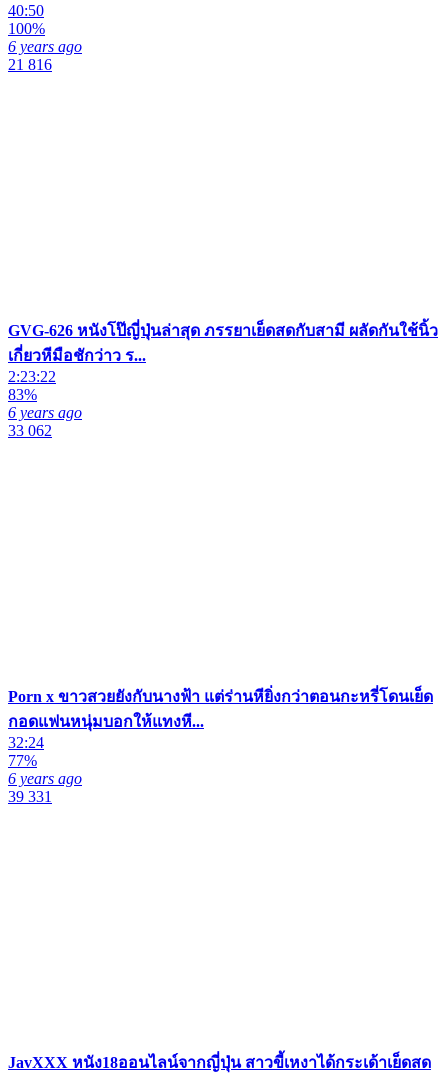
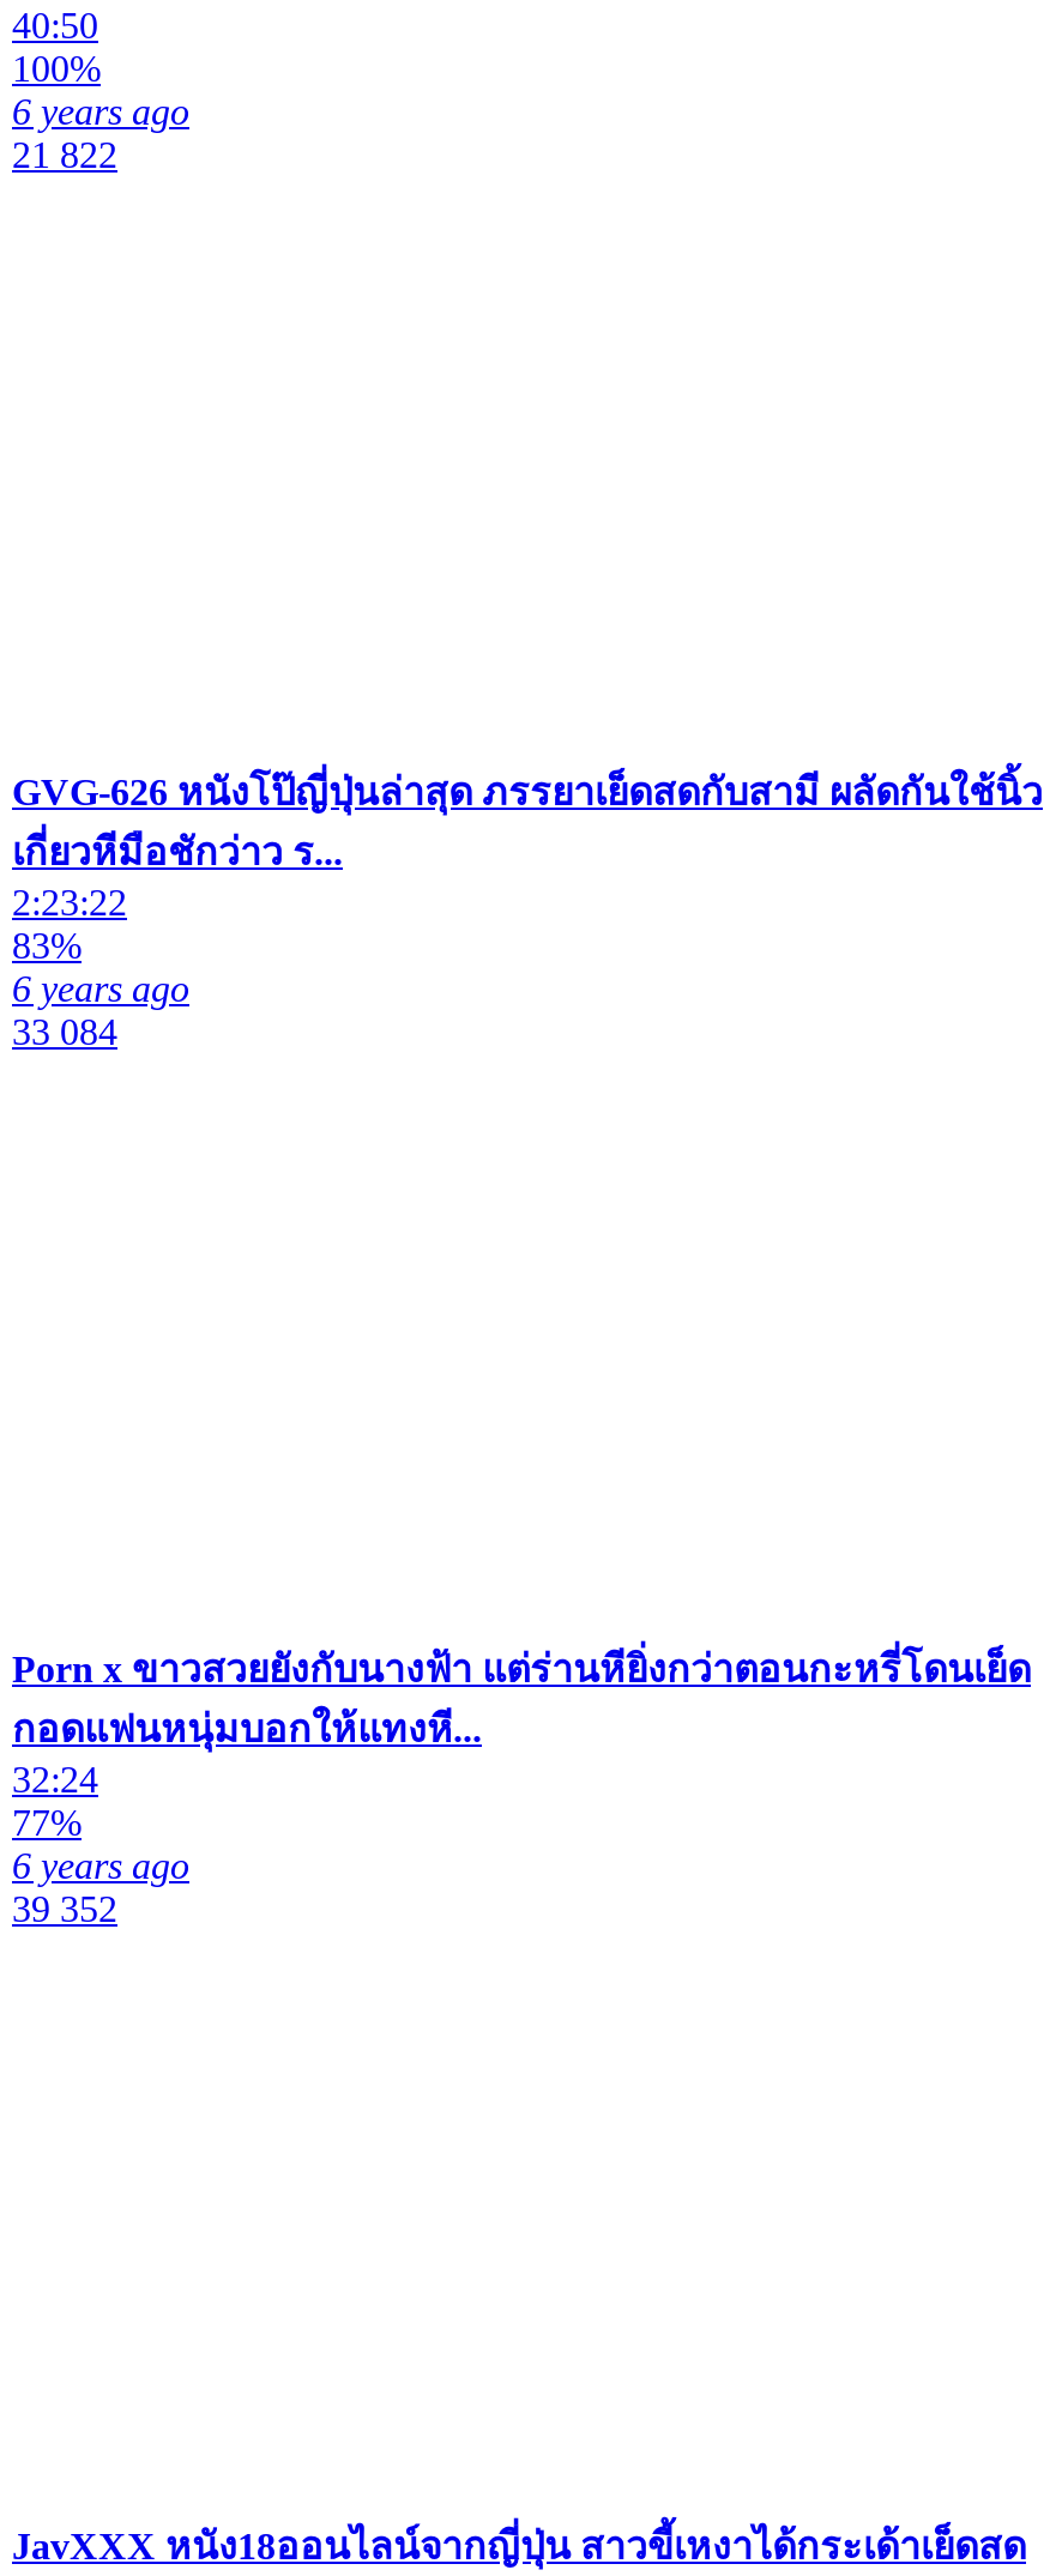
[8,56,52,73] 21 816 -> [12,134,117,175] 21 822
[8,422,52,439] 33 062 -> [12,1011,117,1052] 33 084
[8,788,52,805] 39 331 -> [12,1888,117,1929] 39 352

